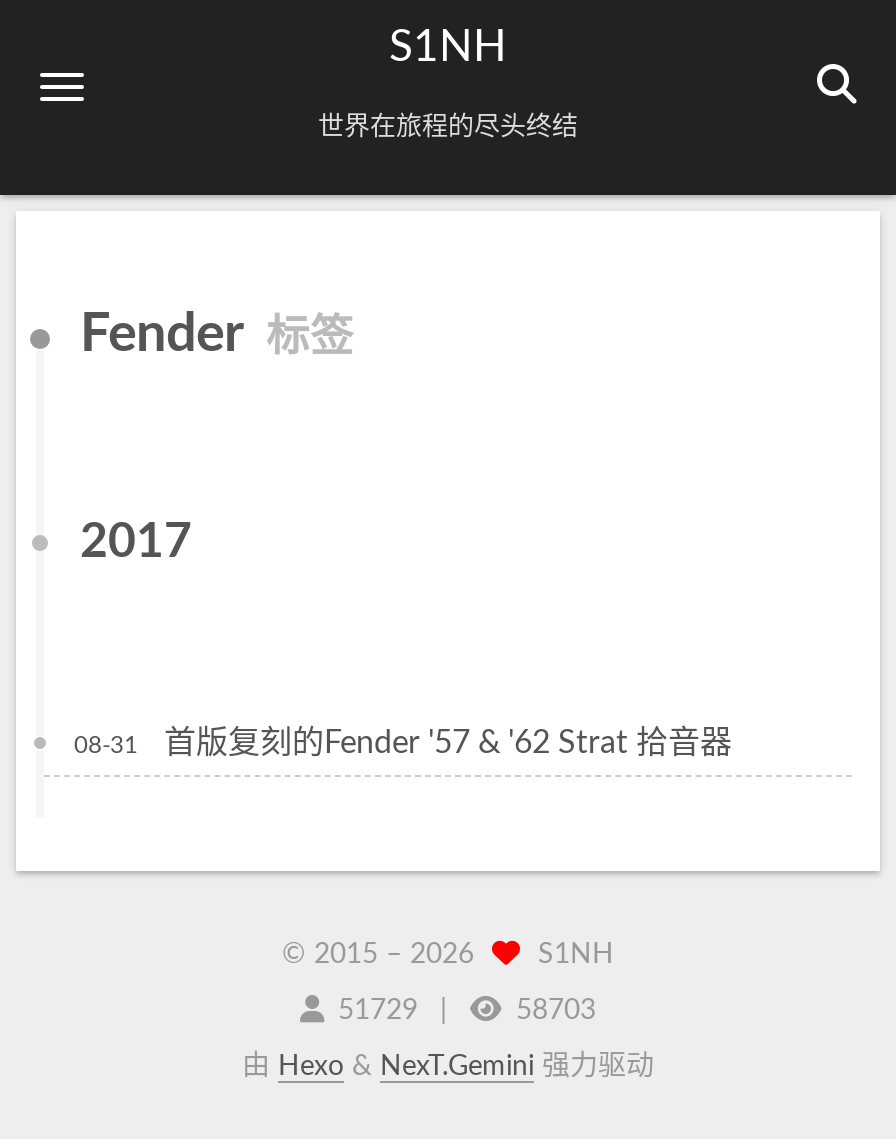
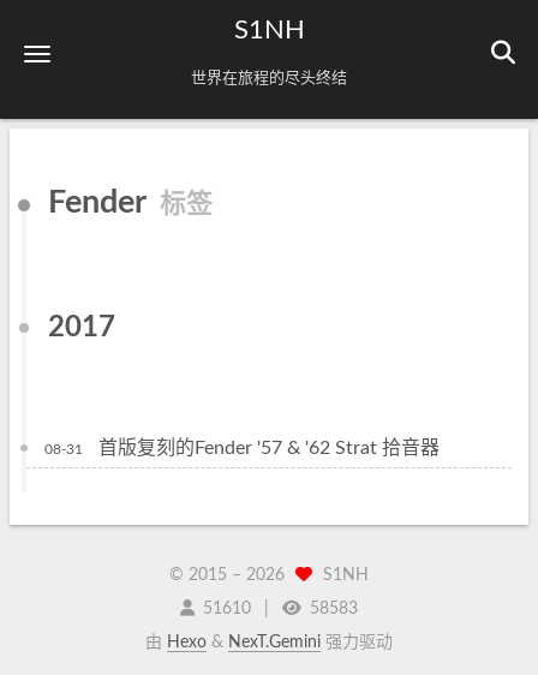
[338,997,418,1025] 51729 -> [203,601,251,617] 51610
[516,997,596,1025] 58703 -> [310,601,358,617] 58583

